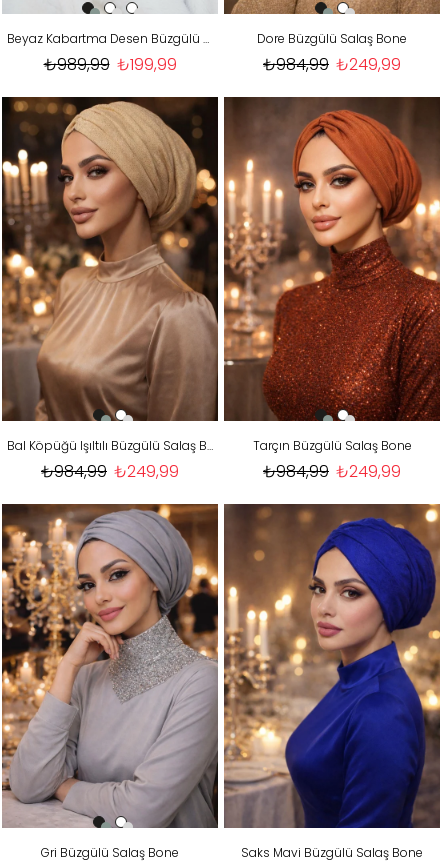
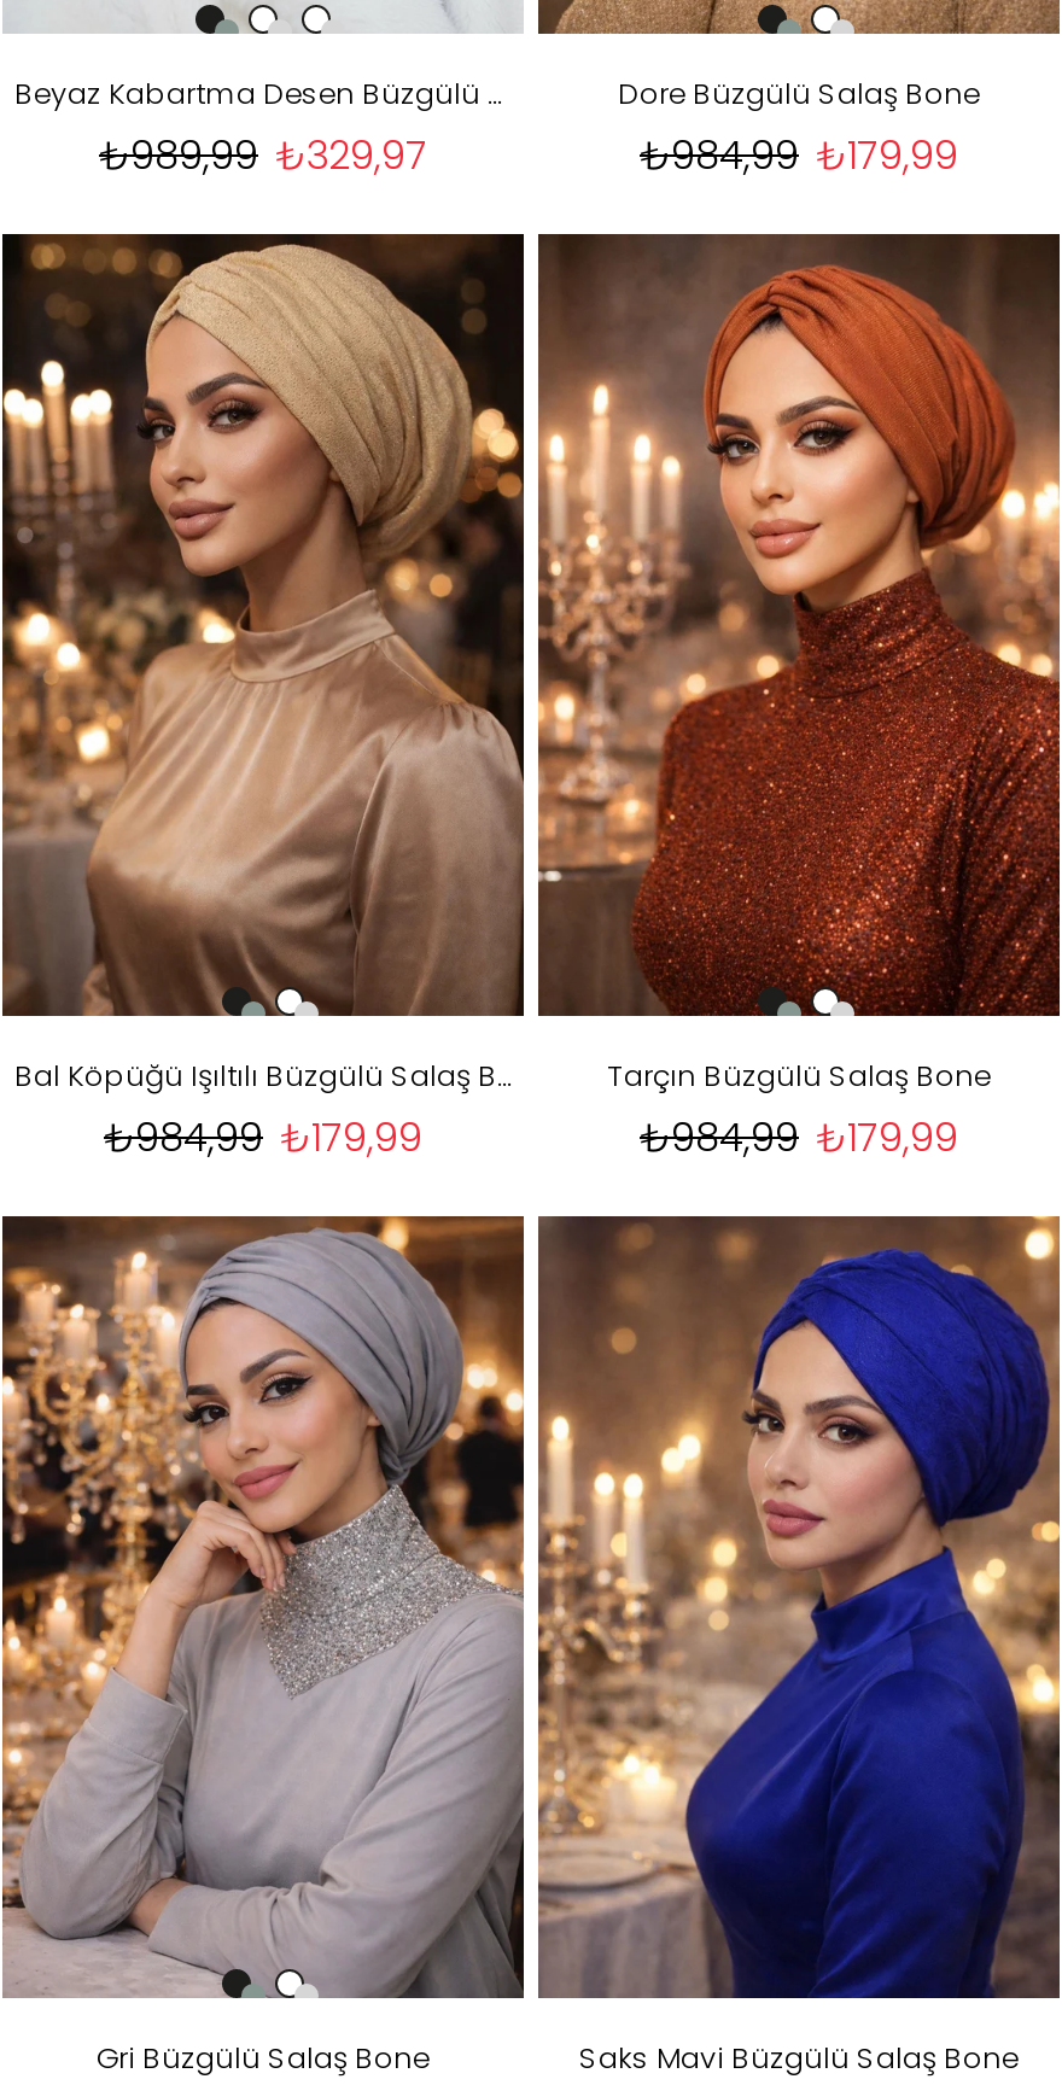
[43,53,176,76] ₺989,99 ₺199,99 -> [99,128,427,183] ₺989,99 ₺329,97
[263,53,401,76] ₺984,99 ₺249,99 -> [640,128,958,183] ₺984,99 ₺179,99
[41,460,179,483] ₺984,99 ₺249,99 -> [104,1110,422,1166] ₺984,99 ₺179,99
[263,460,401,483] ₺984,99 ₺249,99 -> [640,1110,958,1166] ₺984,99 ₺179,99

